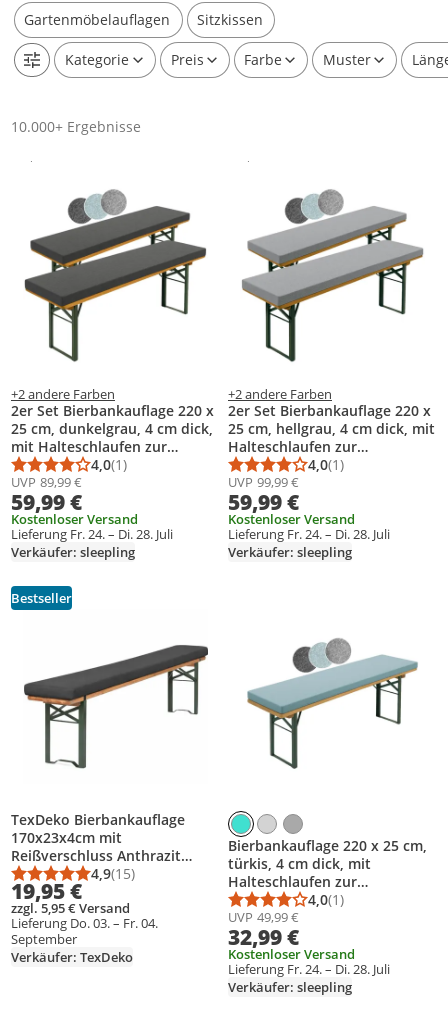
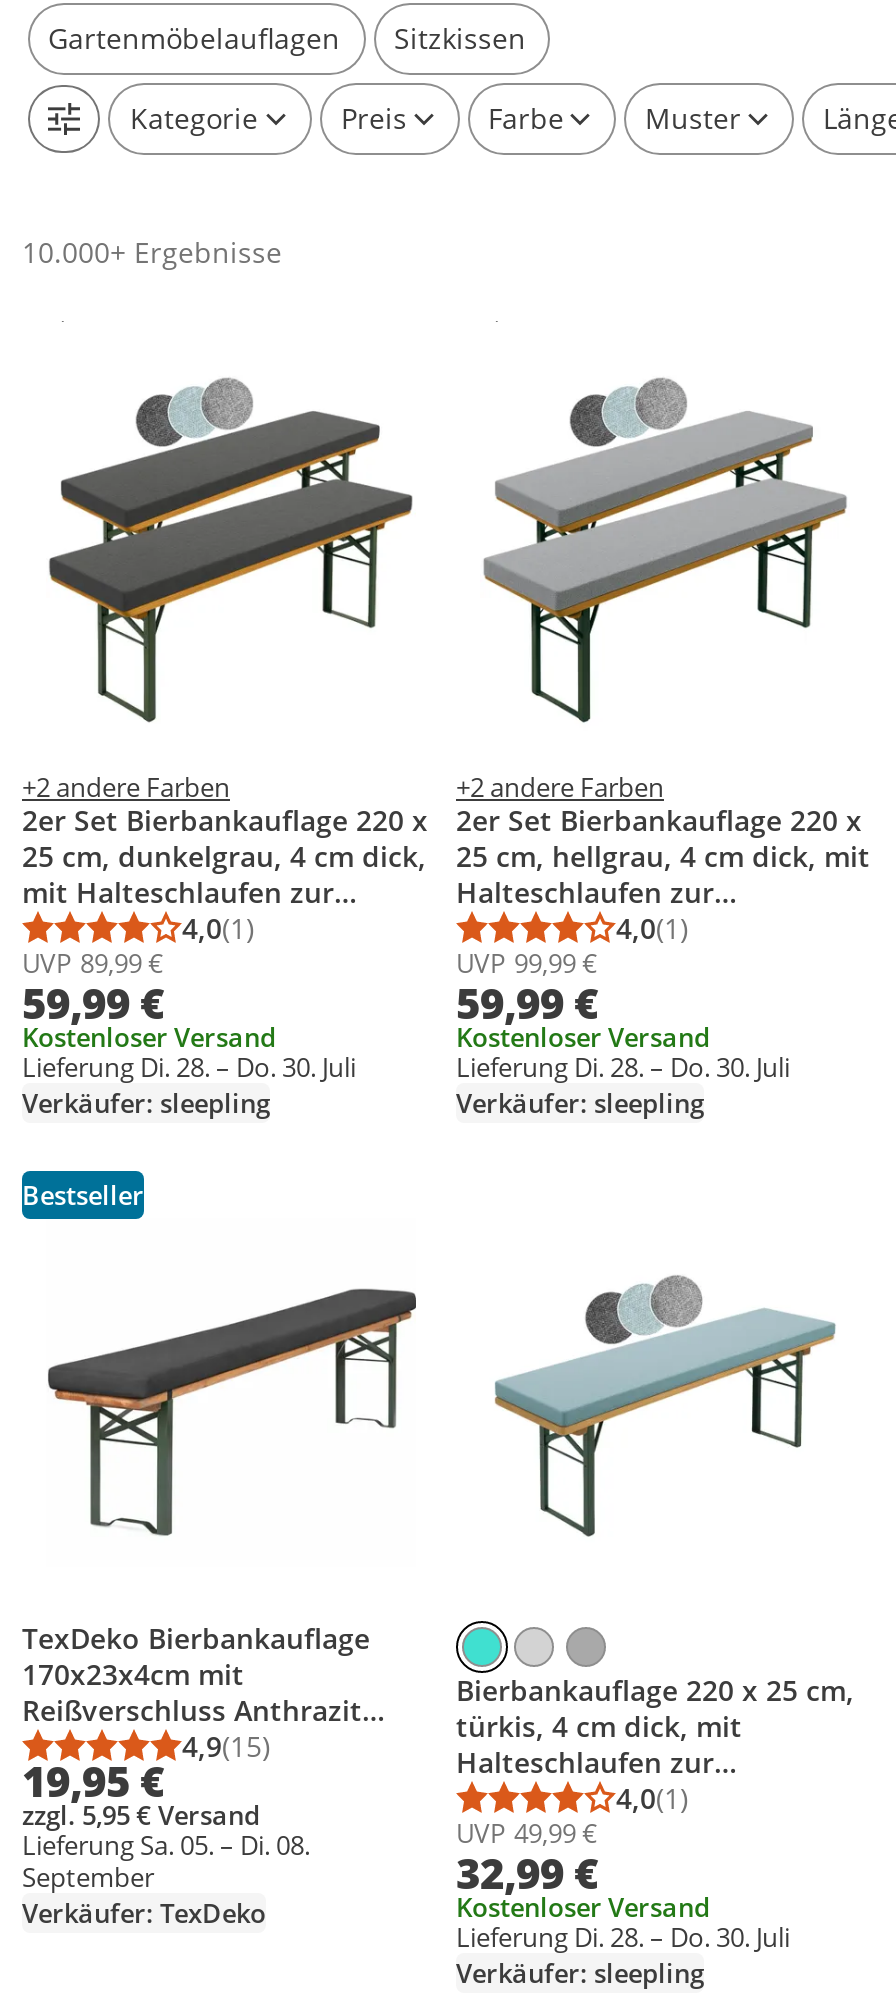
[11,525,173,543] Lieferung Fr. 24. – Di. 28. Juli -> [22,1049,356,1085] Lieferung Di. 28. – Do. 30. Juli
[228,525,390,543] Lieferung Fr. 24. – Di. 28. Juli -> [456,1049,790,1085] Lieferung Di. 28. – Do. 30. Juli
[11,914,158,932] Lieferung Do. 03. – Fr. 04. -> [22,1827,310,1863] Lieferung Sa. 05. – Di. 08.
[228,960,390,978] Lieferung Fr. 24. – Di. 28. Juli -> [456,1919,790,1955] Lieferung Di. 28. – Do. 30. Juli

